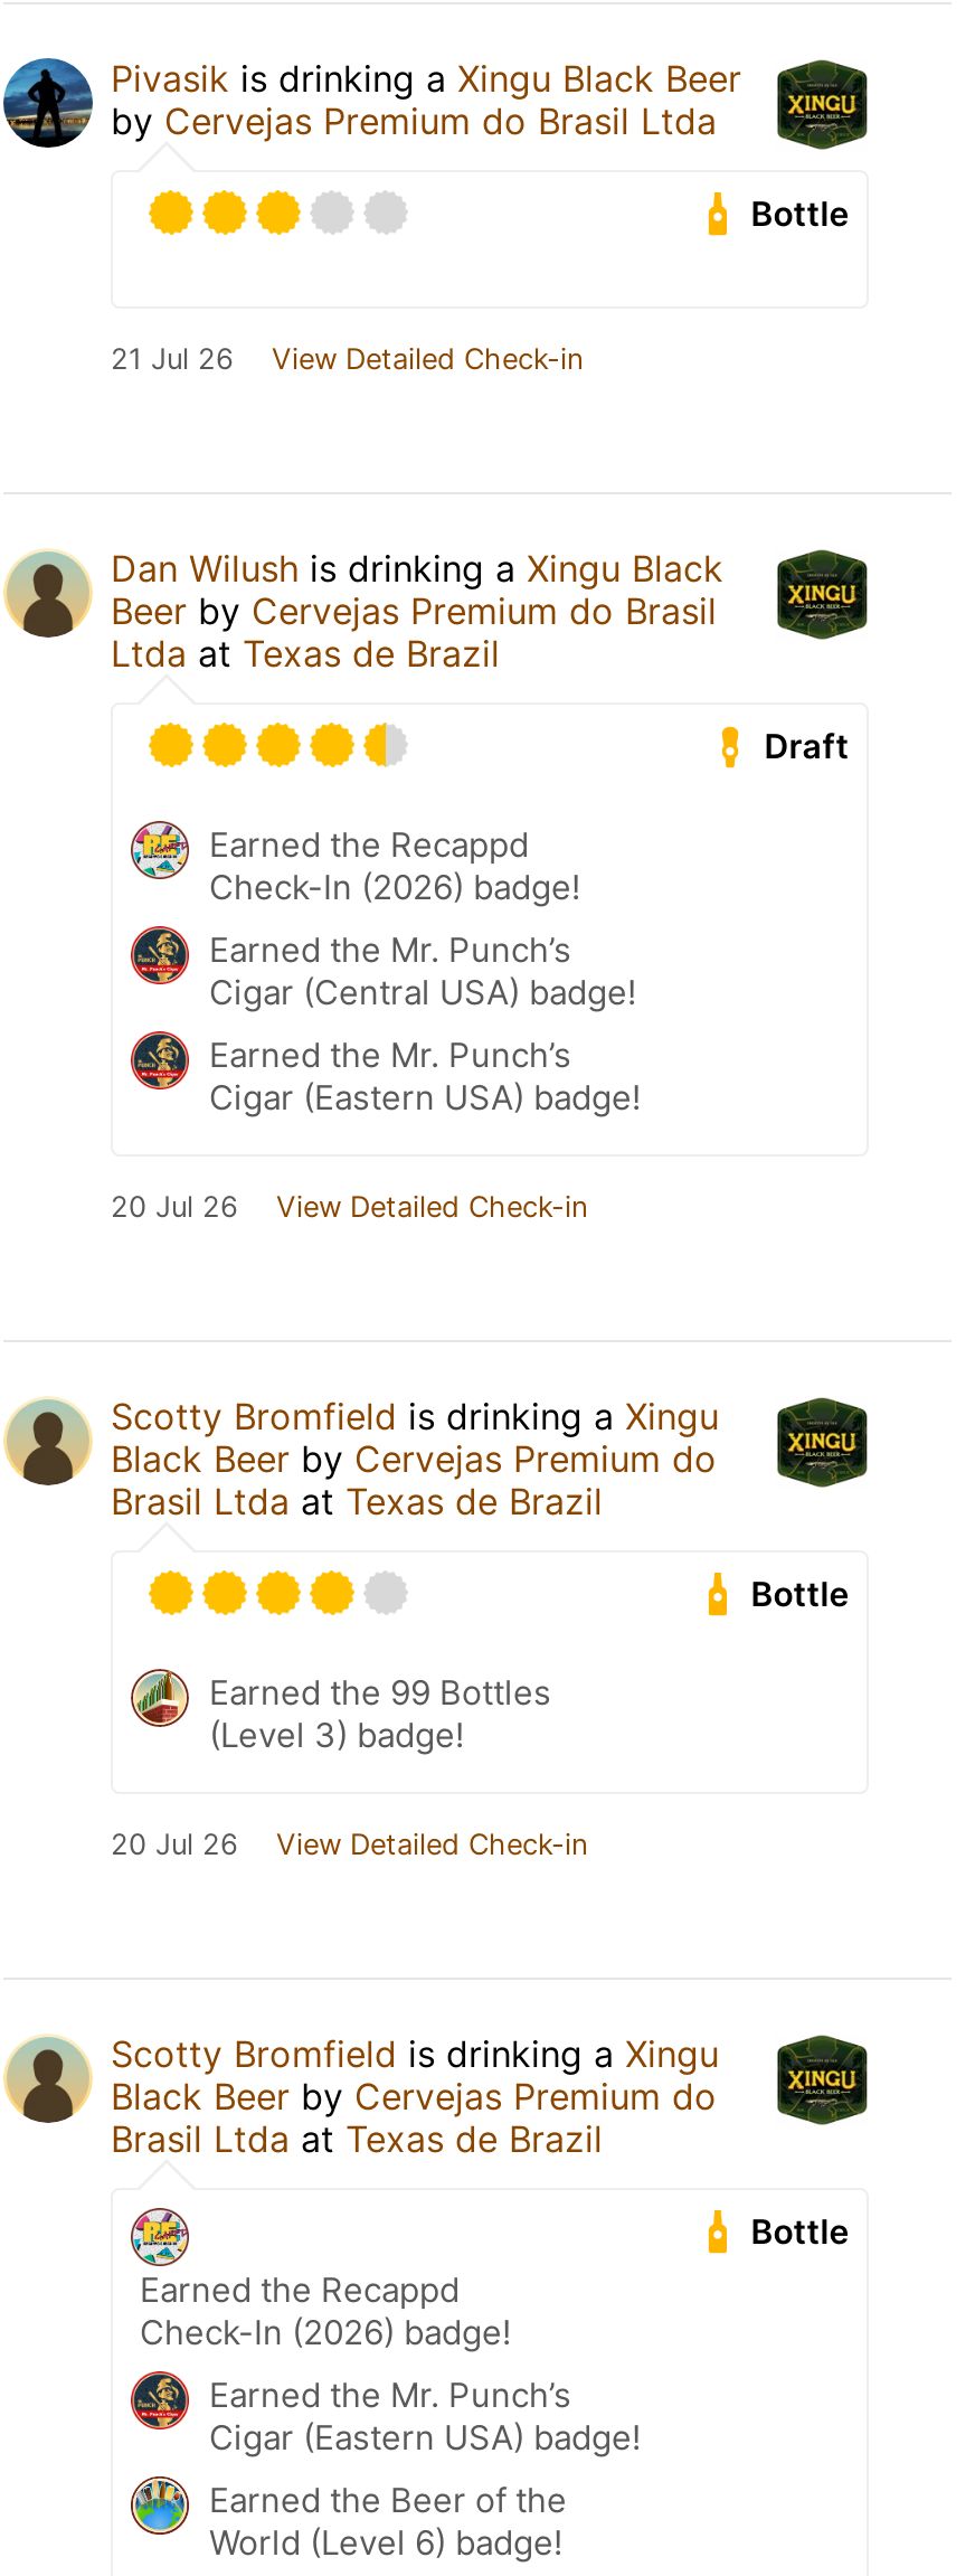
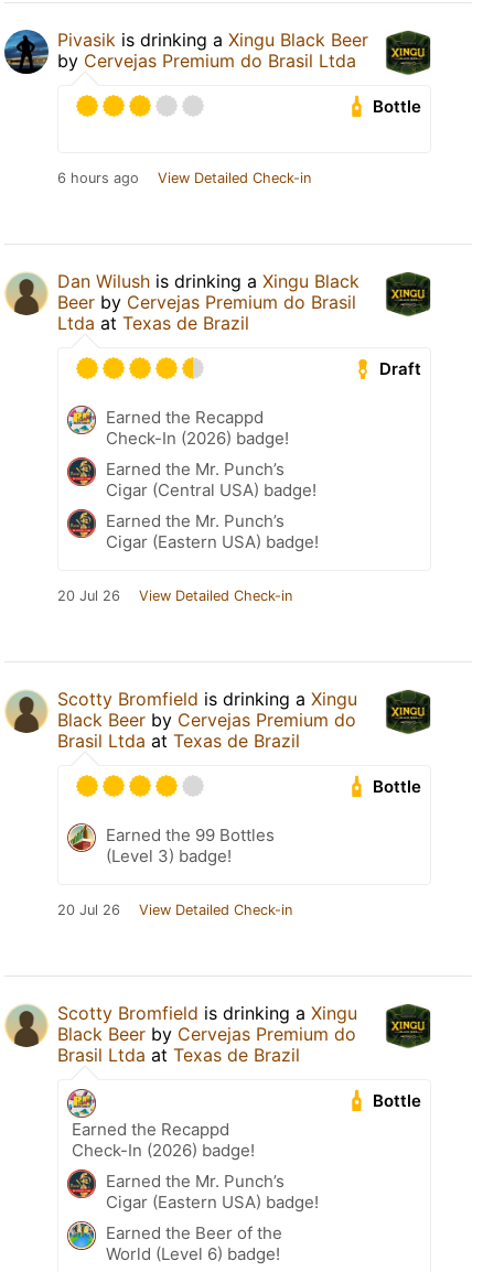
[111,343,583,377] 21 Jul 26 View Detailed Check-in -> [57,170,311,187] 6 hours ago View Detailed Check-in

